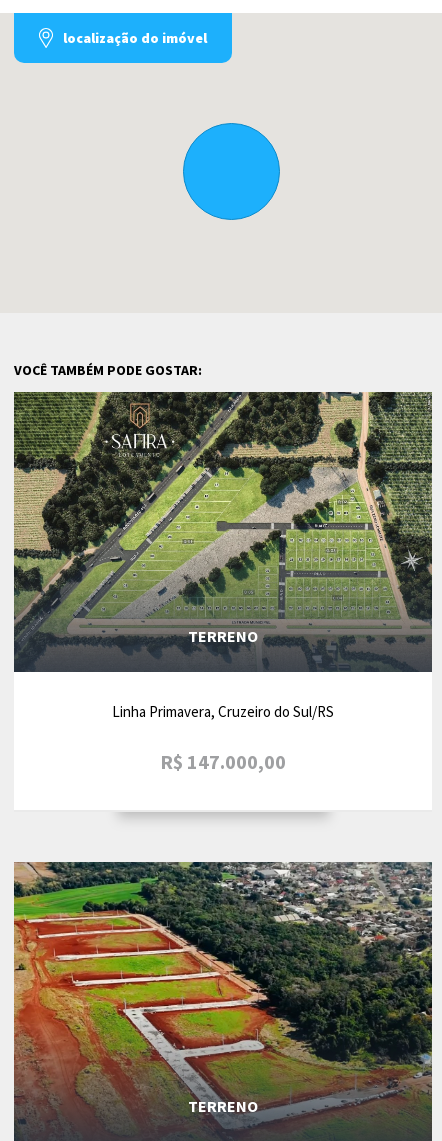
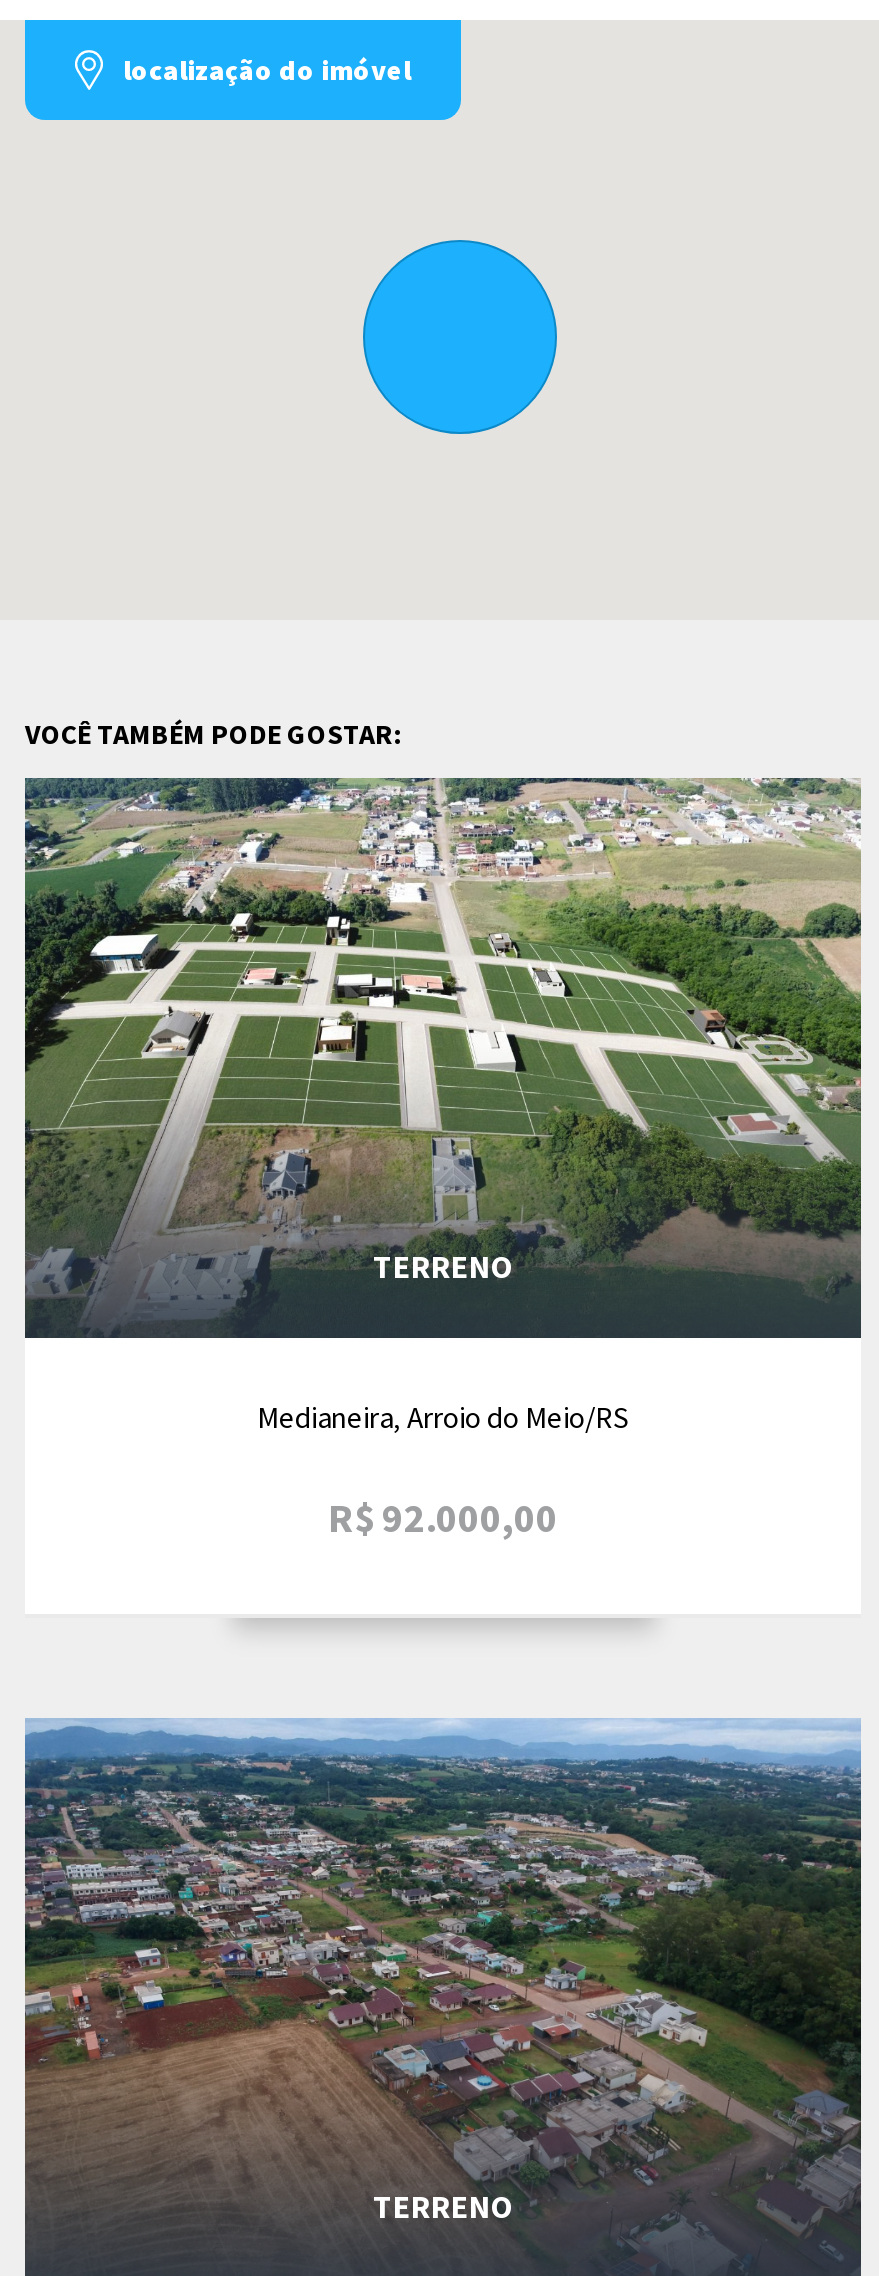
[14,391,433,721] [image] | Linha Primavera, Cruzeiro do Sul/RS -> [23,776,861,1436] [image] | Medianeira, Arroio do Meio/RS
[160,749,286,774] R$ 147.000,00 -> [328,1492,558,1542] R$ 92.000,00
[13,861,433,1131] [image] -> [23,1718,863,2260] [image]

